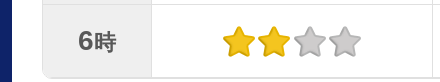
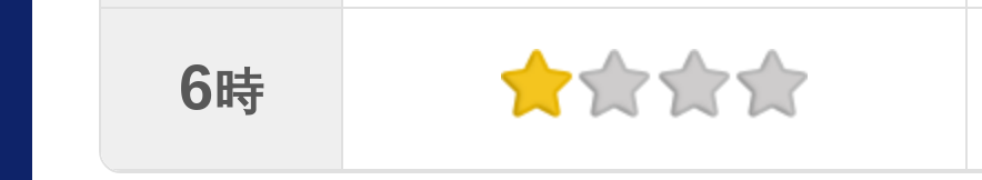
[223,24,324,58] [image] -> [501,47,805,124] [image]

